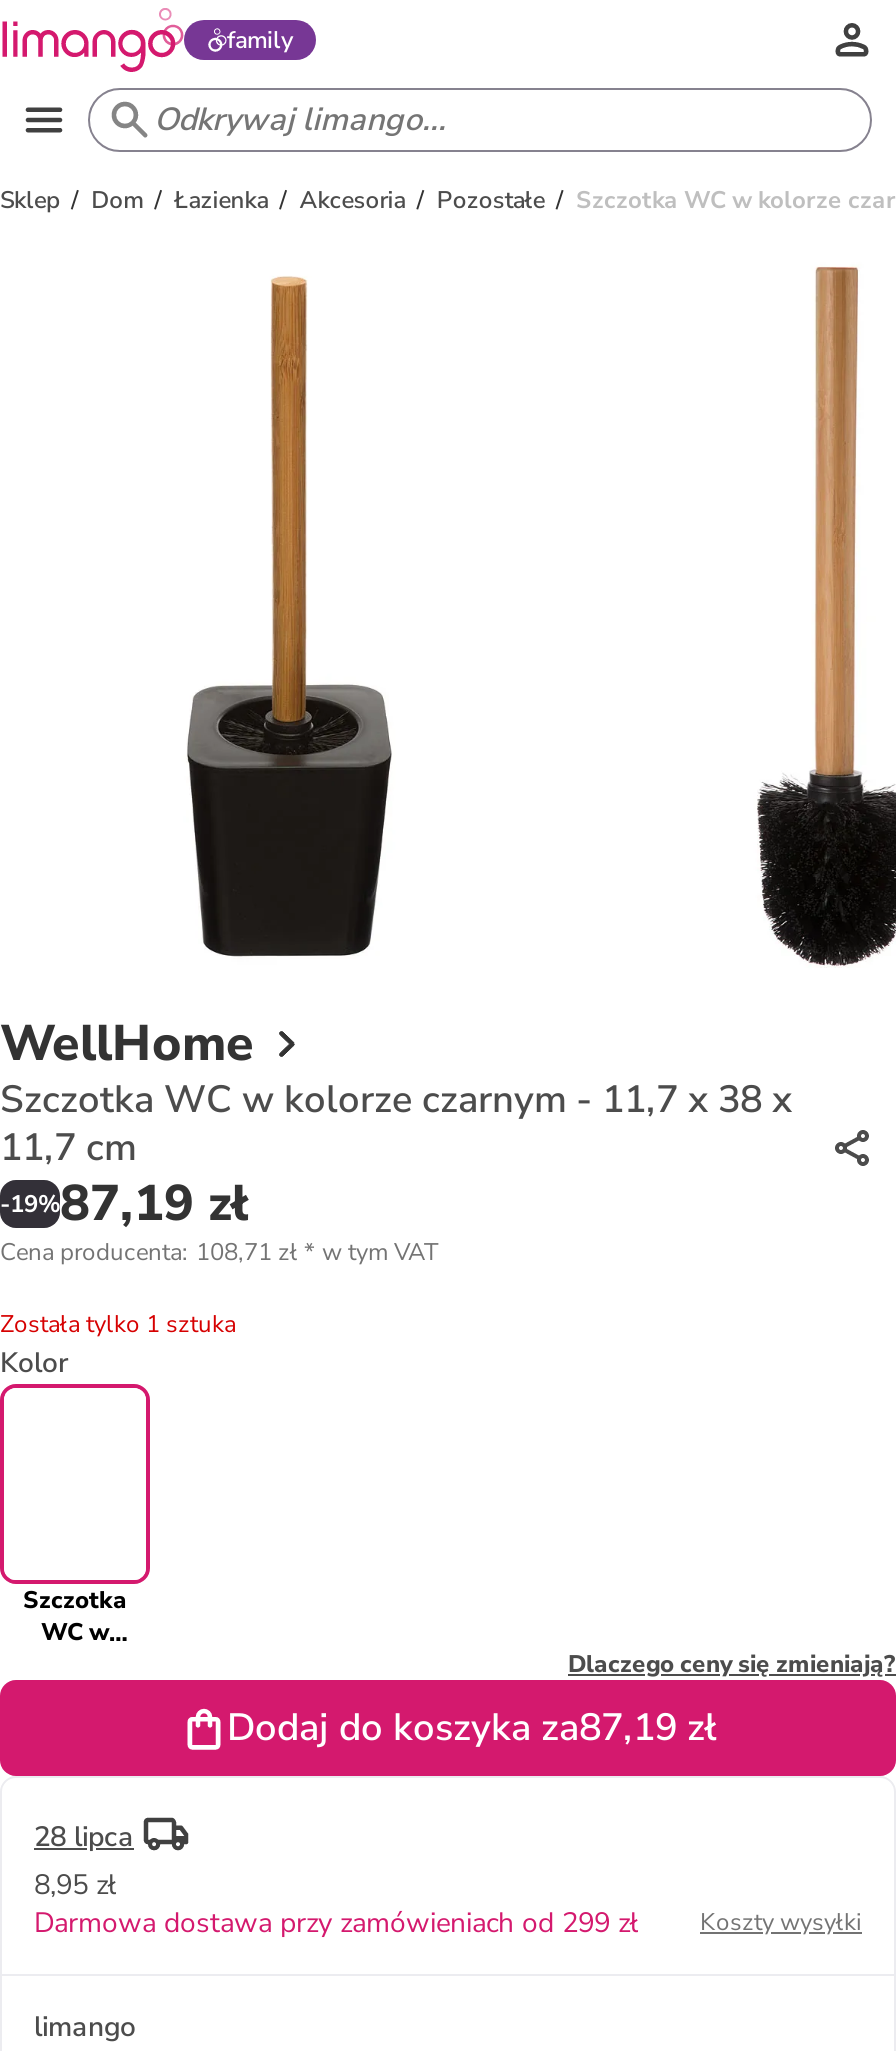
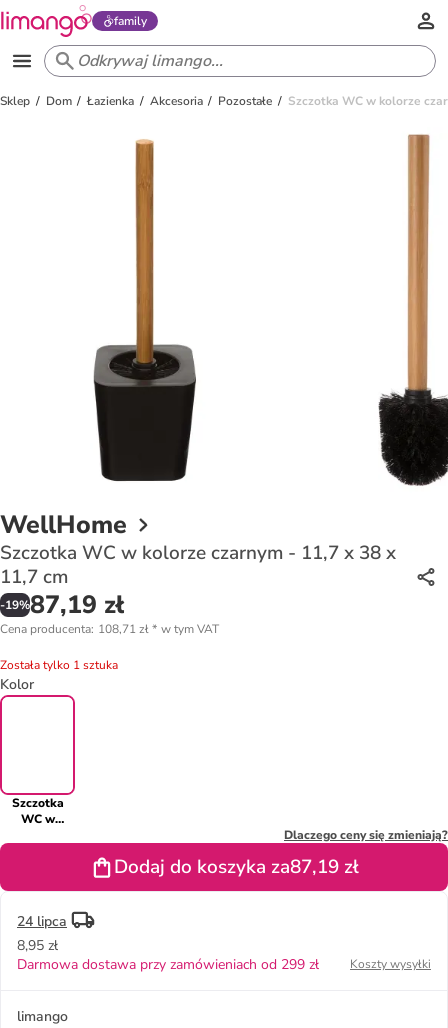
[34,1819,134,1857] 28 lipca -> [17,912,67,931] 24 lipca

